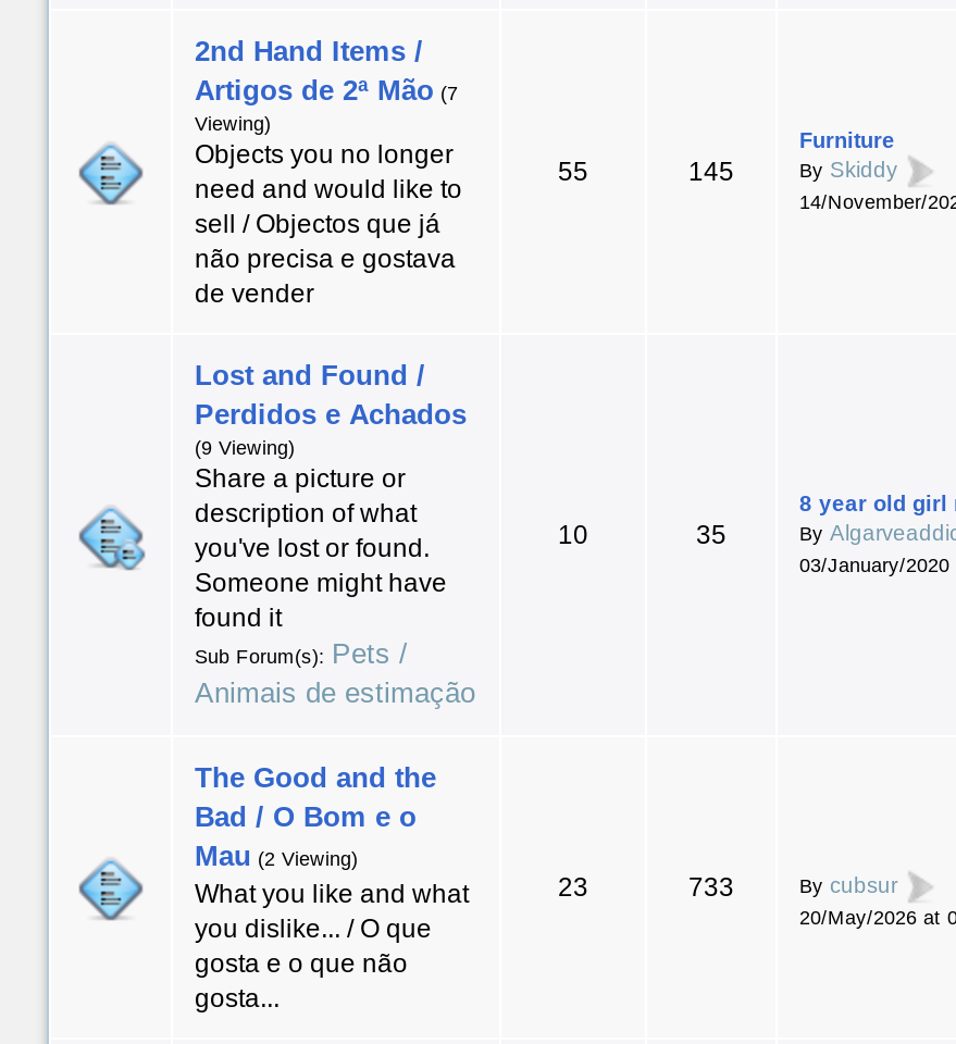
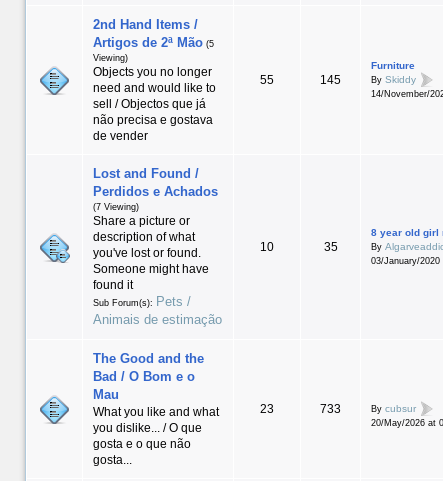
[195,74,458,107] Artigos de 2ª Mão (7 -> [93,35,214,50] Artigos de 2ª Mão (5
[195,437,295,459] (9 Viewing) -> [93,202,139,212] (7 Viewing)
[195,840,358,872] Mau (2 Viewing) -> [93,387,119,402] Mau

